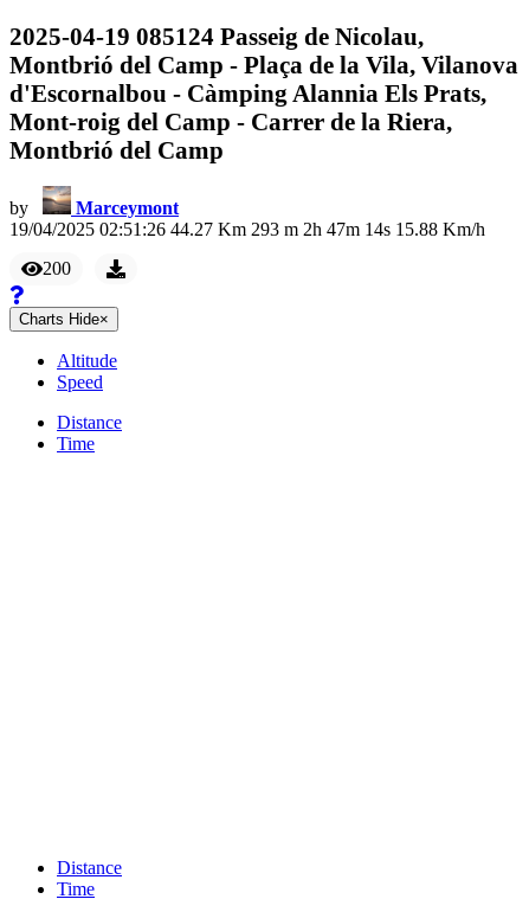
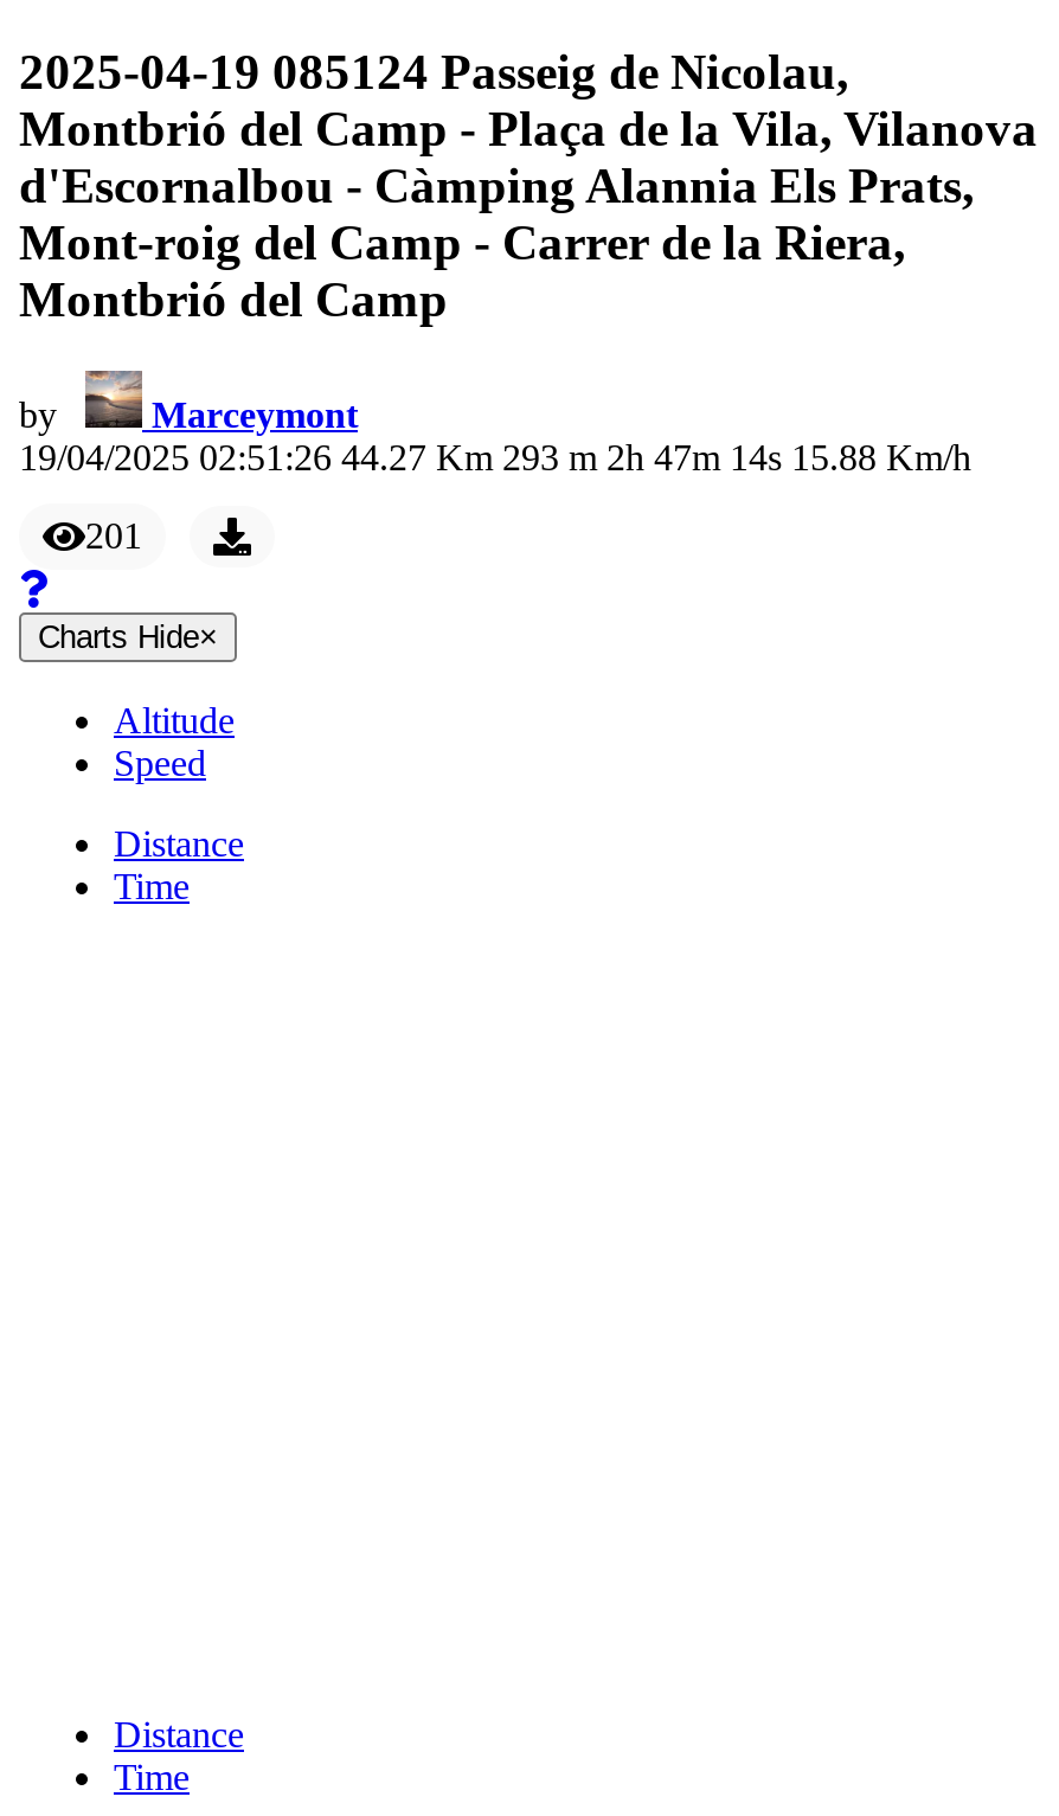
[43,258,71,278] 200 -> [85,514,142,554] 201

